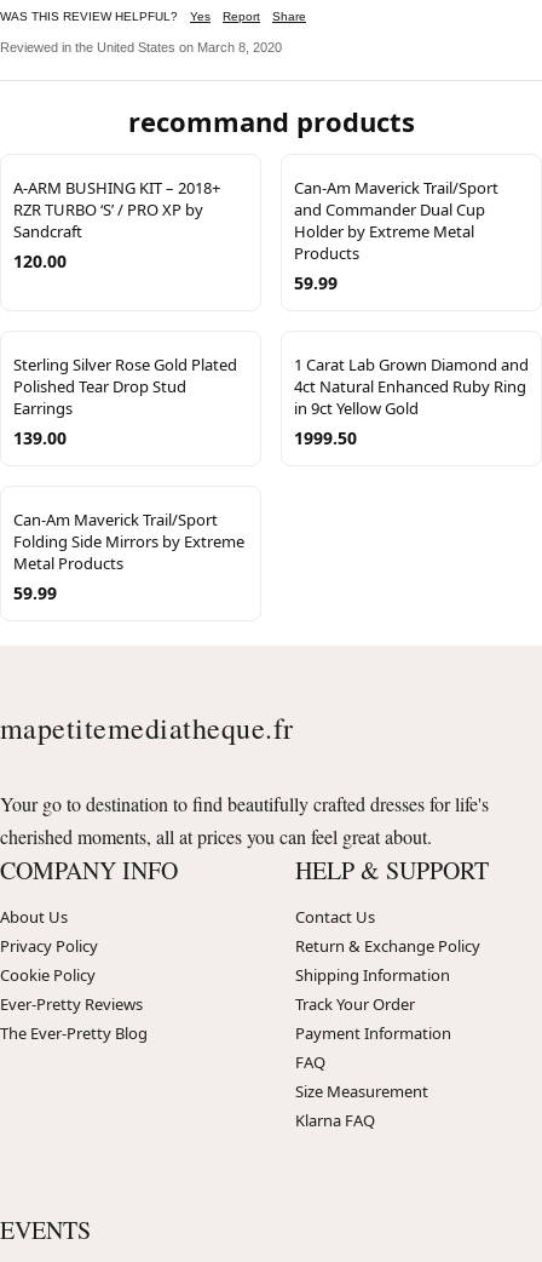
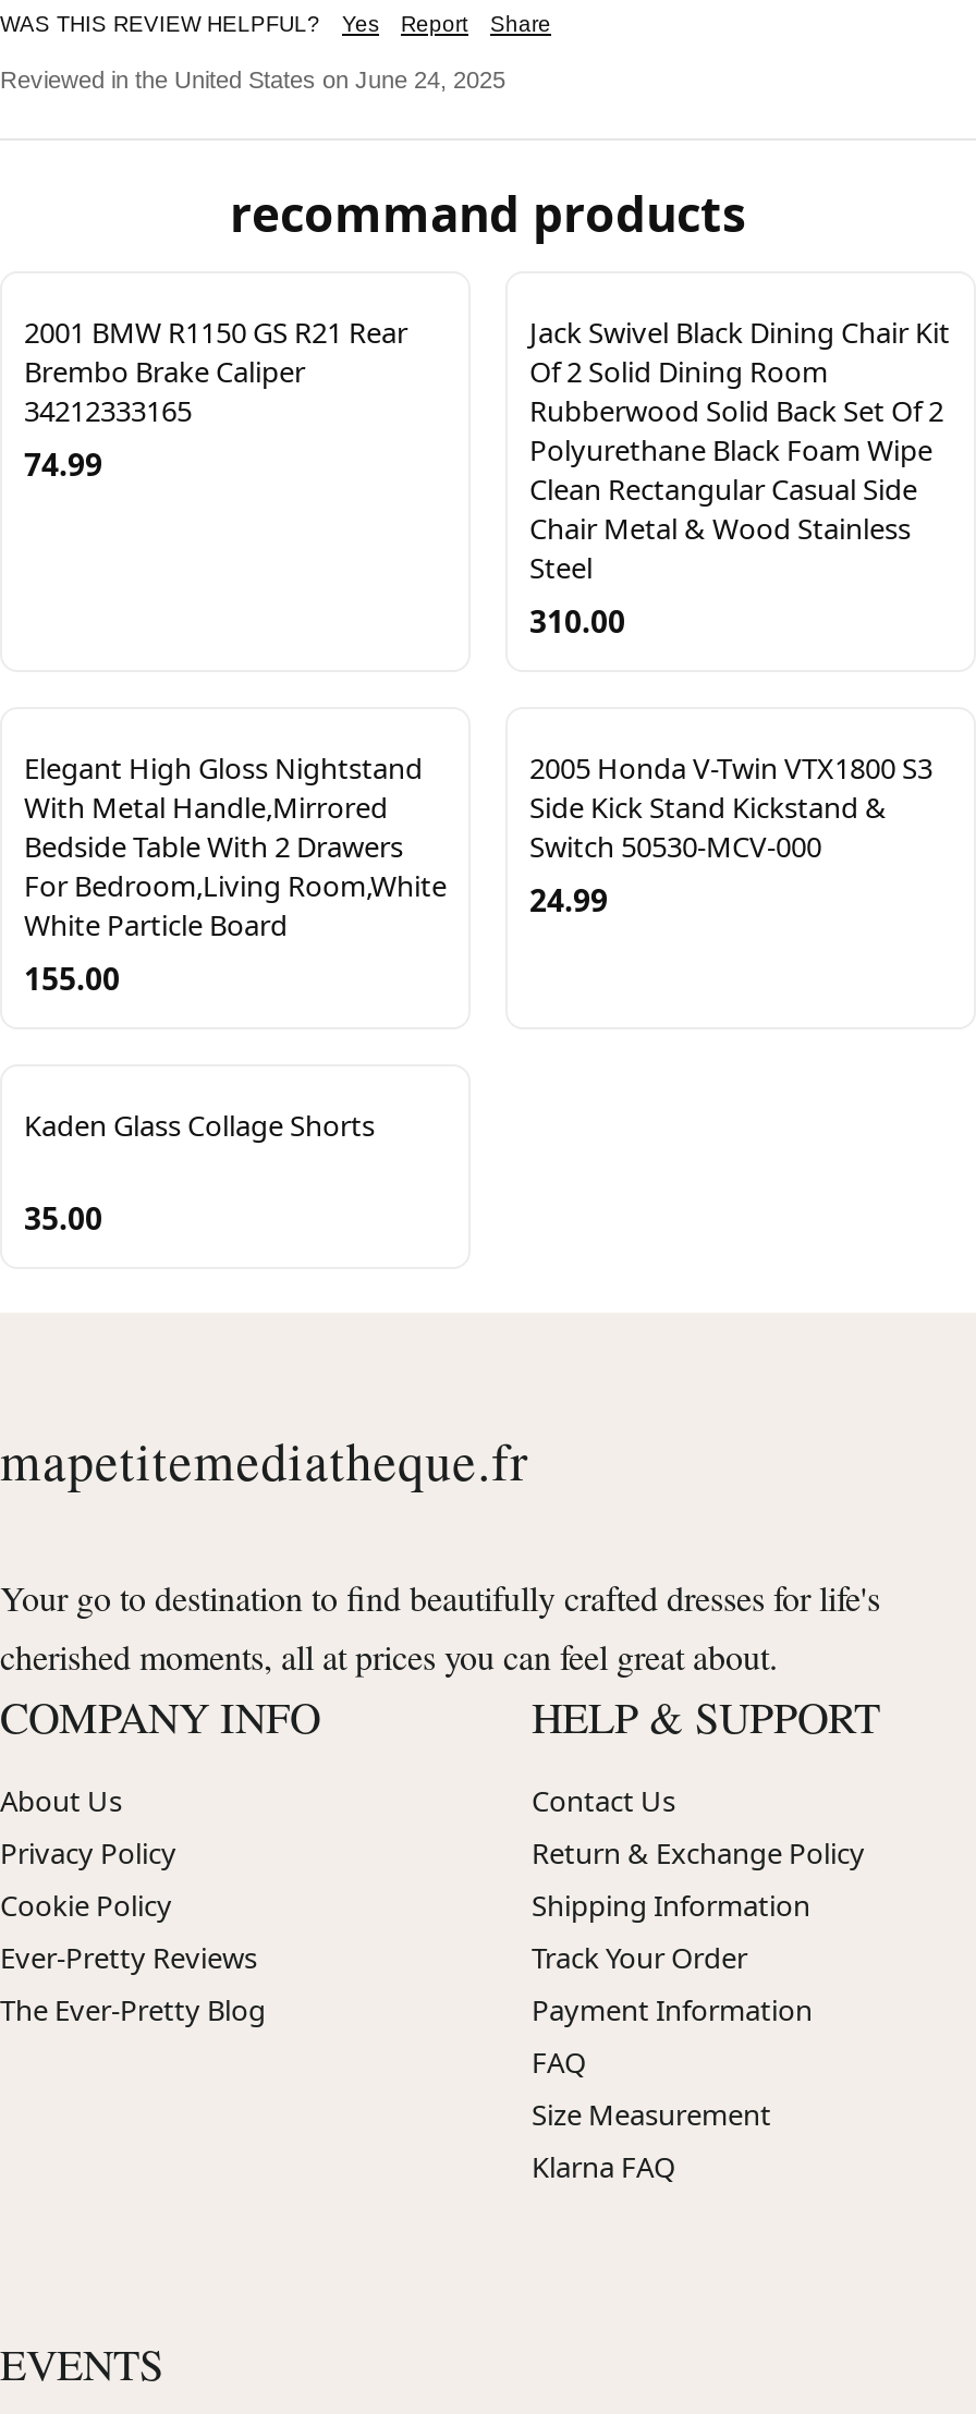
[0,40,282,55] Reviewed in the United States on March 8, 2020 -> [0,67,505,93] Reviewed in the United States on June 24, 2025
[13,177,220,273] A-ARM BUSHING KIT – 2018+ | RZR TURBO ‘S’ / PRO XP by | Sandcraft | 120.00 -> [24,314,407,486] 2001 BMW R1150 GS R21 Rear | Brembo Brake Caliper | 34212333165 | 74.99
[294,177,498,295] Can-Am Maverick Trail/Sport | and Commander Dual Cup | Holder by Extreme Metal | Products | 59.99 -> [529,314,950,642] Jack Swivel Black Dining Chair Kit | Of 2 Solid Dining Room | Rubberwood Solid Back Set Of 2 | Polyurethane Black Foam Wipe | Clean Rectangular Casual Side | Chair Metal & Wood Stainless | Steel | 310.00
[13,354,237,450] Sterling Silver Rose Gold Plated | Polished Tear Drop Stud | Earrings | 139.00 -> [24,749,447,1000] Elegant High Gloss Nightstand | With Metal Handle,Mirrored | Bedside Table With 2 Drawers | For Bedroom,Living Room,White | White Particle Board | 155.00
[294,354,529,450] 1 Carat Lab Grown Diamond and | 4ct Natural Enhanced Ruby Ring | in 9ct Yellow Gold | 1999.50 -> [529,749,932,921] 2005 Honda V-Twin VTX1800 S3 | Side Kick Stand Kickstand & | Switch 50530-MCV-000 | 24.99
[13,509,244,605] Can-Am Maverick Trail/Sport | Folding Side Mirrors by Extreme | Metal Products | 59.99 -> [24,1107,375,1239] Kaden Glass Collage Shorts | 35.00

